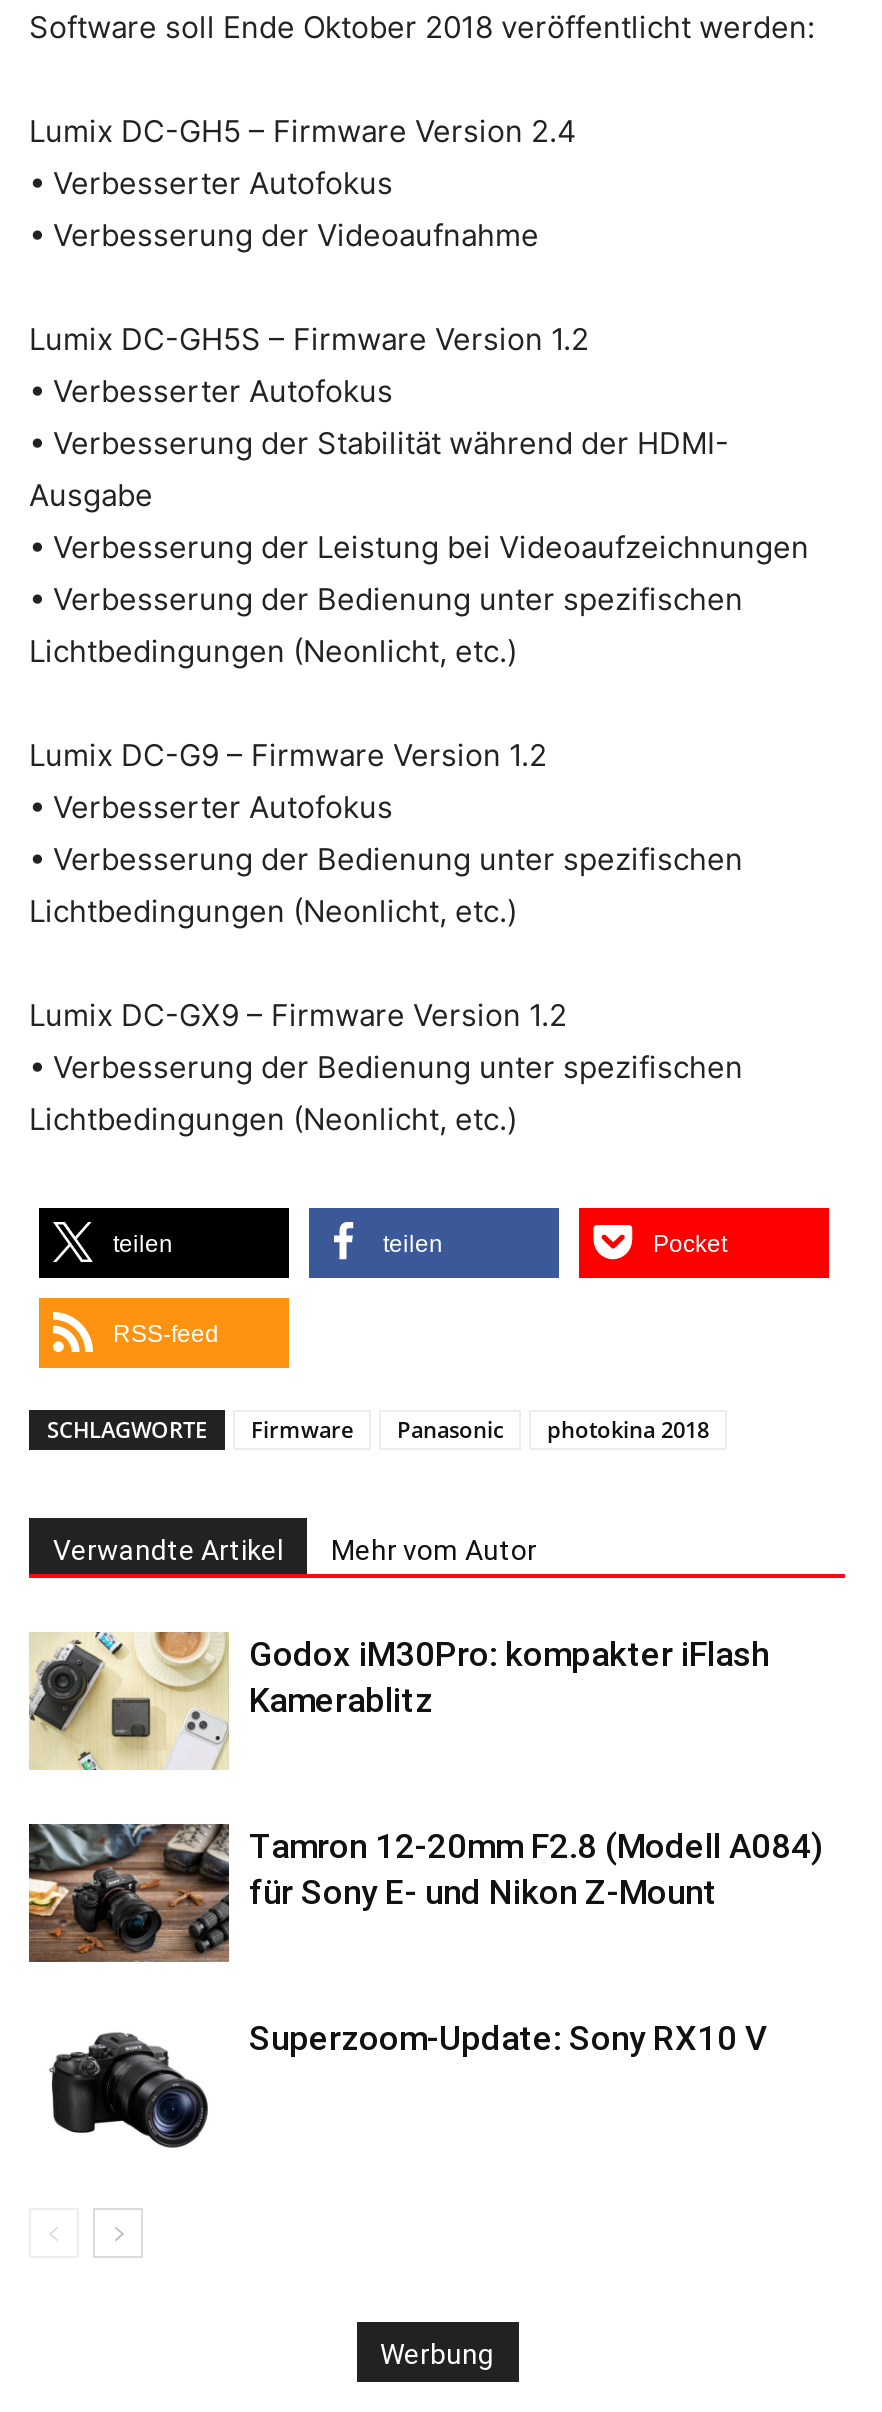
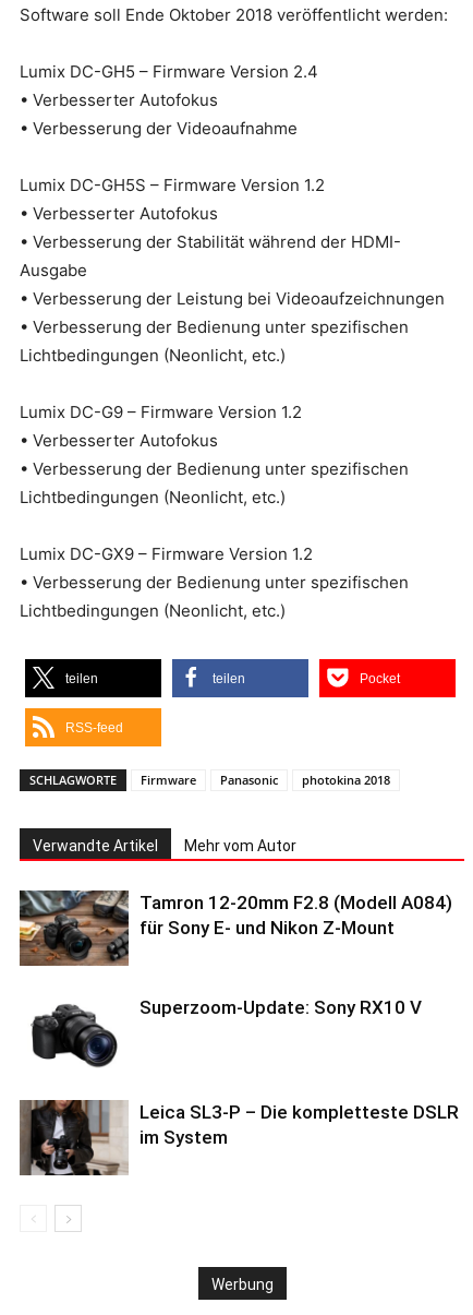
[29,1630,769,1772] [image] | Godox iM30Pro: kompakter iFlash | Kamerablitz -> none
moved [25,1820,823,2058] -> [17,888,452,1018]: [image] | Tamron 12-20mm F2.8 (Modell A084) | für Sony E- und Nikon Z-Mount | Superzoom-Update: Sony RX10 V
moved [53,2030,209,2148] -> [33,1003,118,1067]: [image]
none -> [19,1099,459,1176] [image] | Leica SL3-P – Die kompletteste DSLR | im System

